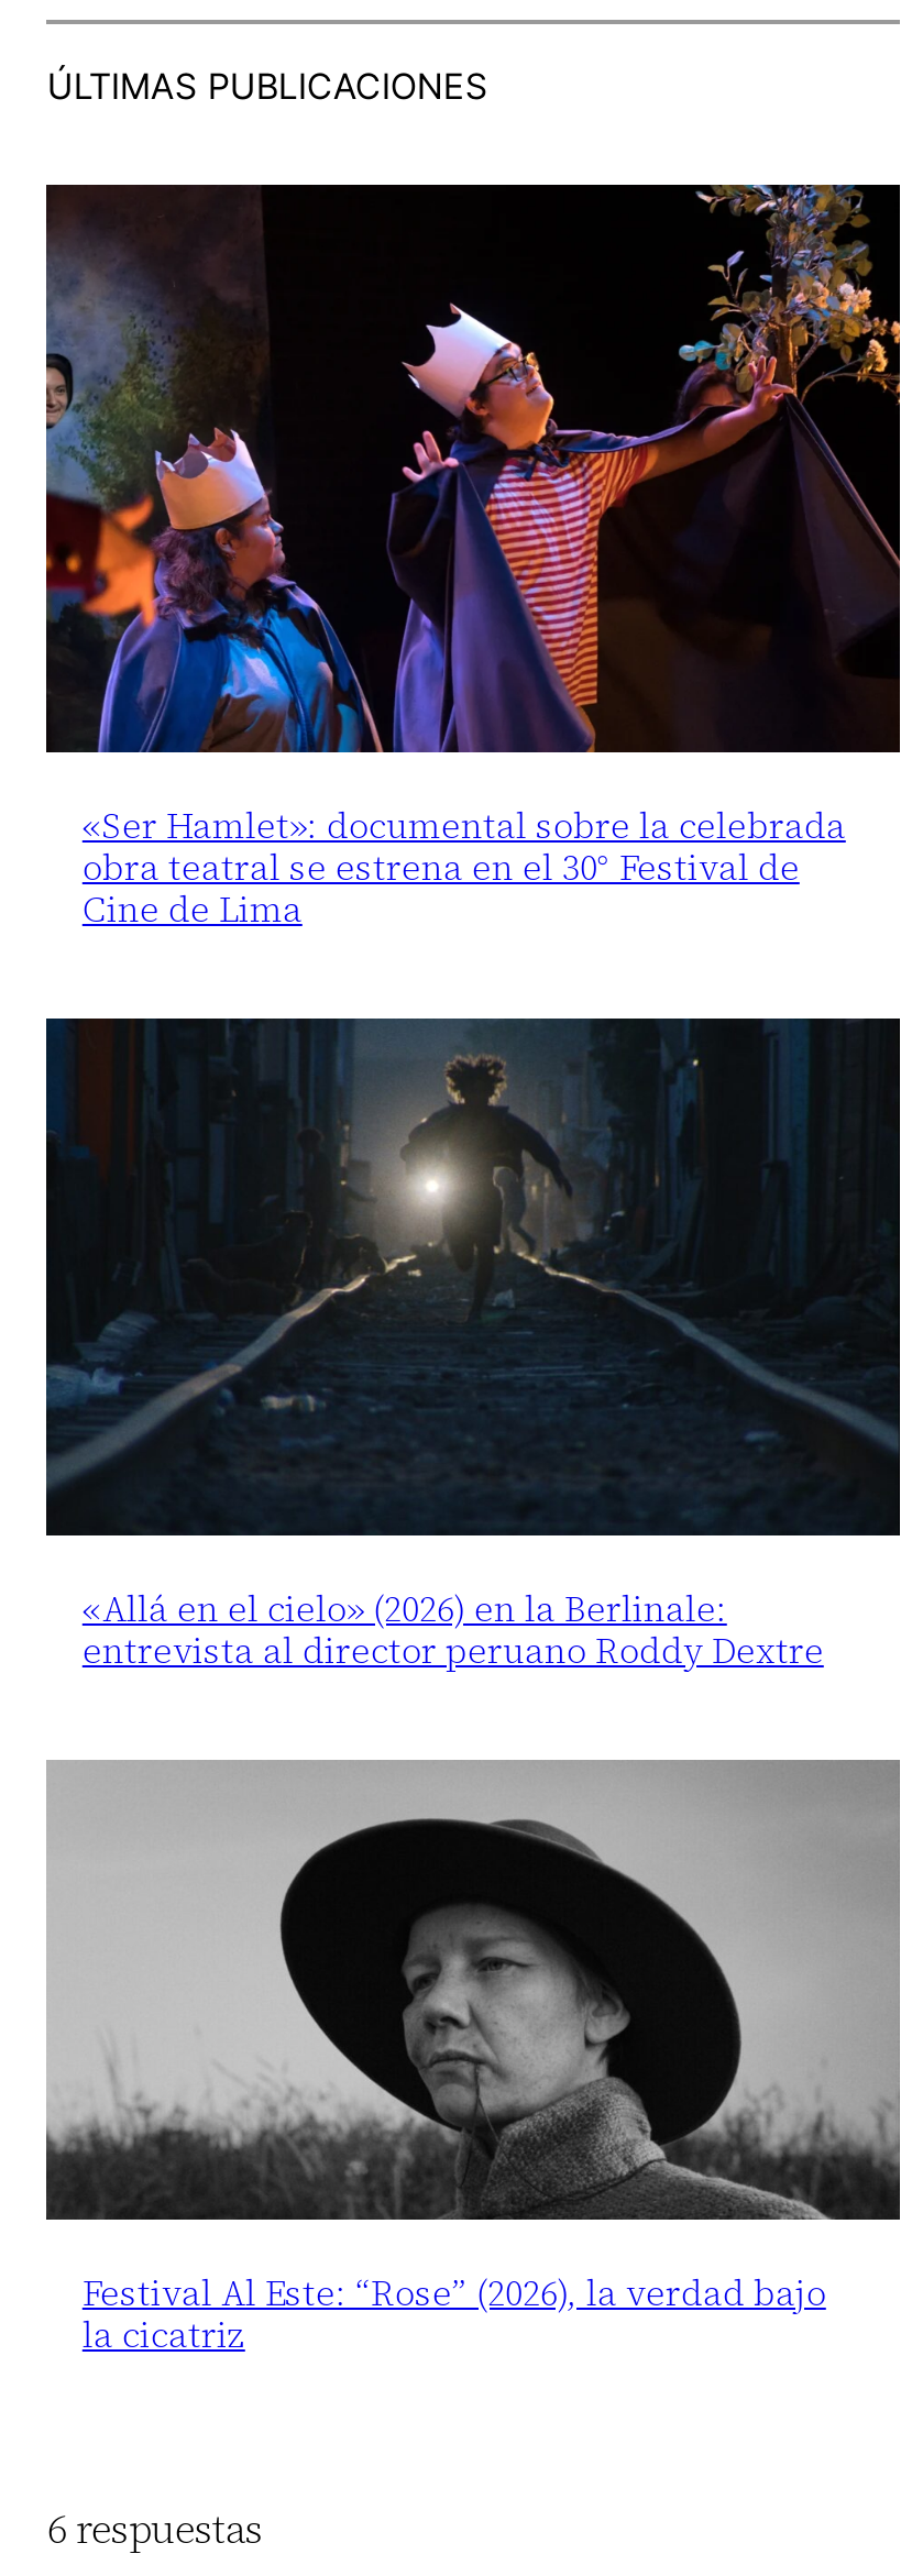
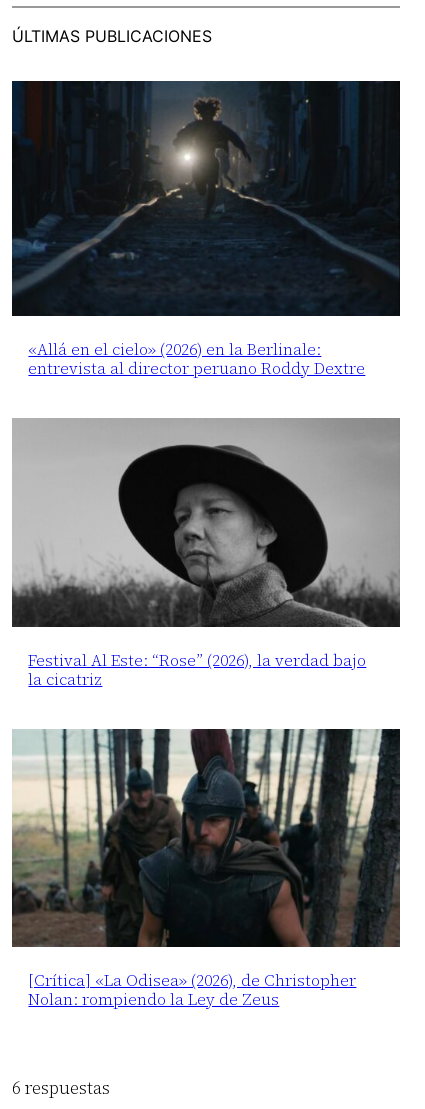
[44,183,902,932] [image] | «Ser Hamlet»: documental sobre la celebrada | obra teatral se estrena en el 30° Festival de | Cine de Lima -> none
moved [44,1019,902,2359] -> [11,81,401,690]: [image] | «Allá en el cielo» (2026) en la Berlinale: | entrevista al director peruano Roddy Dextre | Festival Al Este: “Rose” (2026), la verdad bajo | la cicatriz
none -> [12,728,401,1010] [image] | [Crítica] «La Odisea» (2026), de Christopher | Nolan: rompiendo la Ley de Zeus

